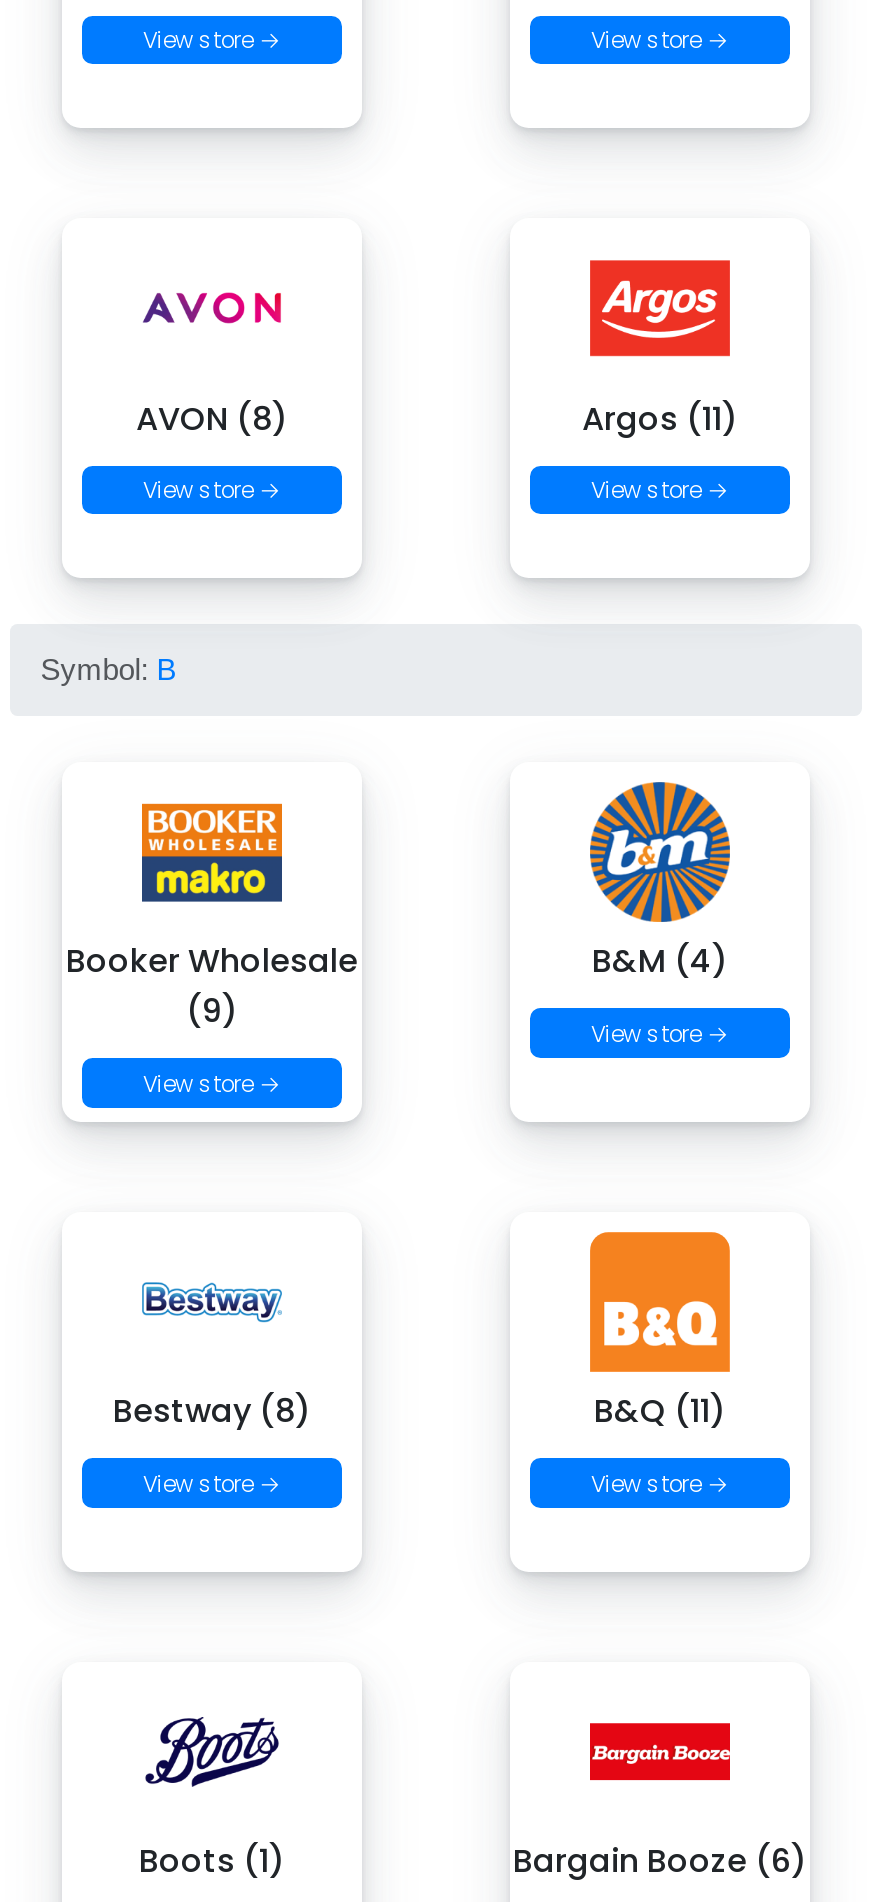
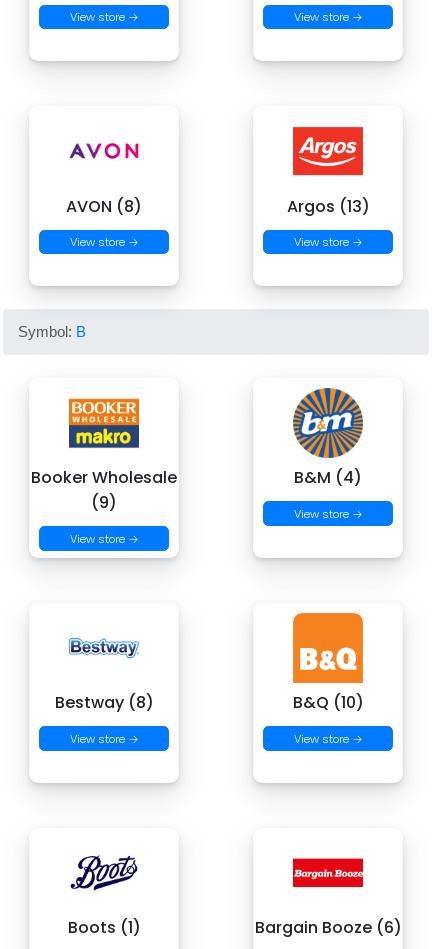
[582,395,738,441] Argos (11) -> [286,195,369,218] Argos (13)
[594,1388,726,1434] B&Q (11) -> [292,691,363,714] B&Q (10)

